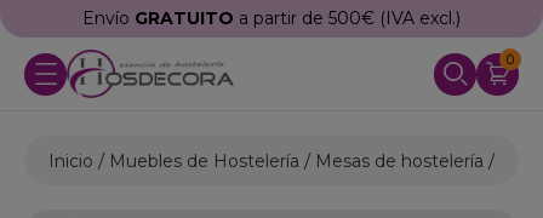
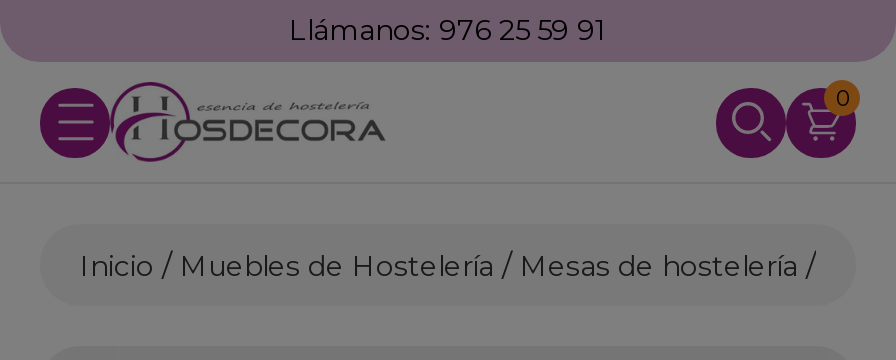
[82,7,461,29] Envío GRATUITO a partir de 500€ (IVA excl.) -> [289,12,607,48] Llámanos: 976 25 59 91

